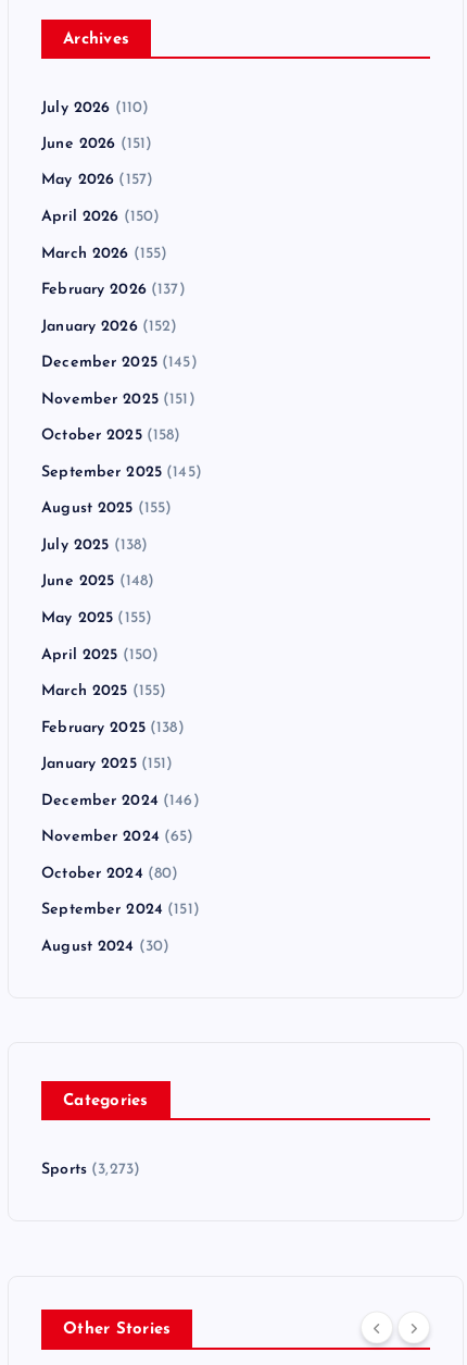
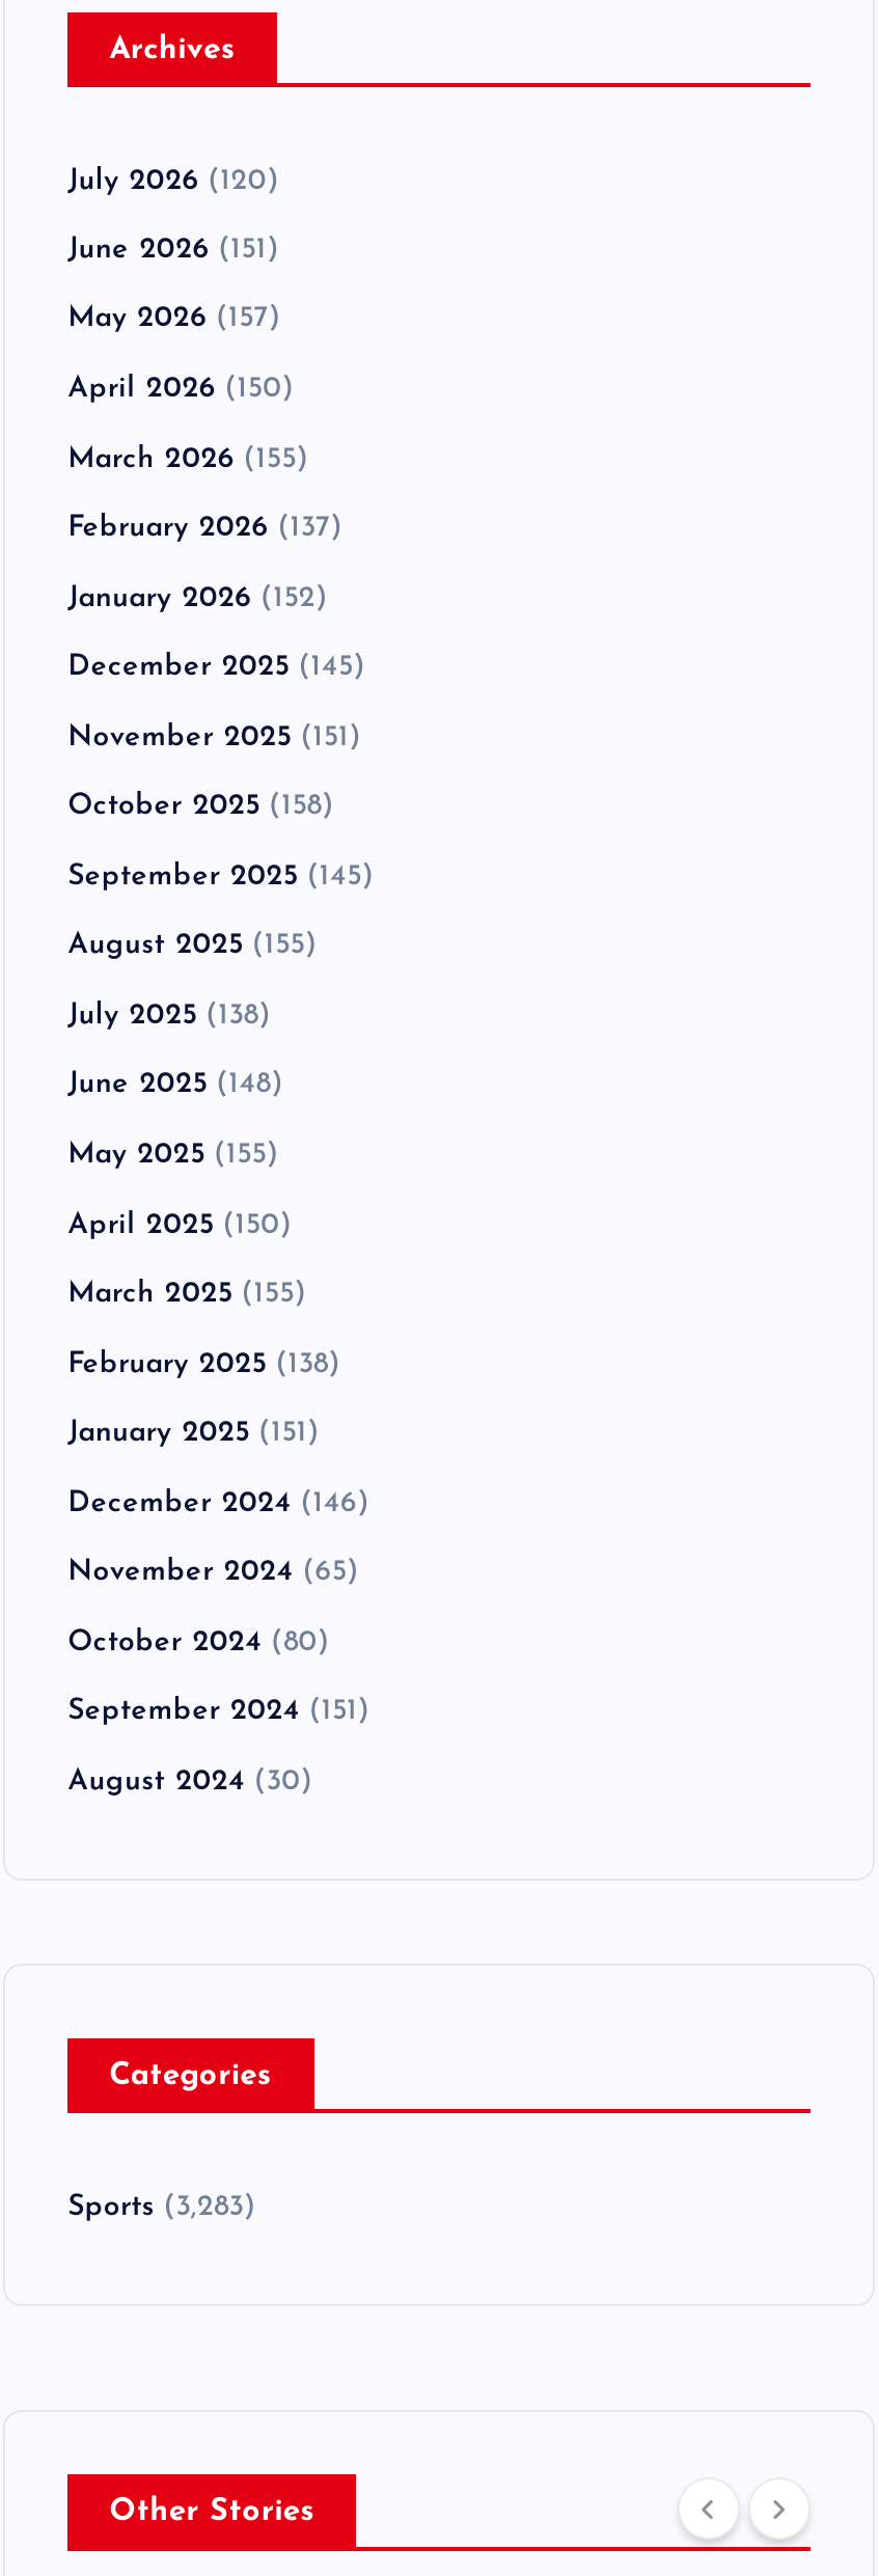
[41,100,149,116] July 2026 (110) -> [68,165,280,196] July 2026 (120)
[41,1162,140,1178] Sports (3,273) -> [68,2192,257,2224] Sports (3,283)

